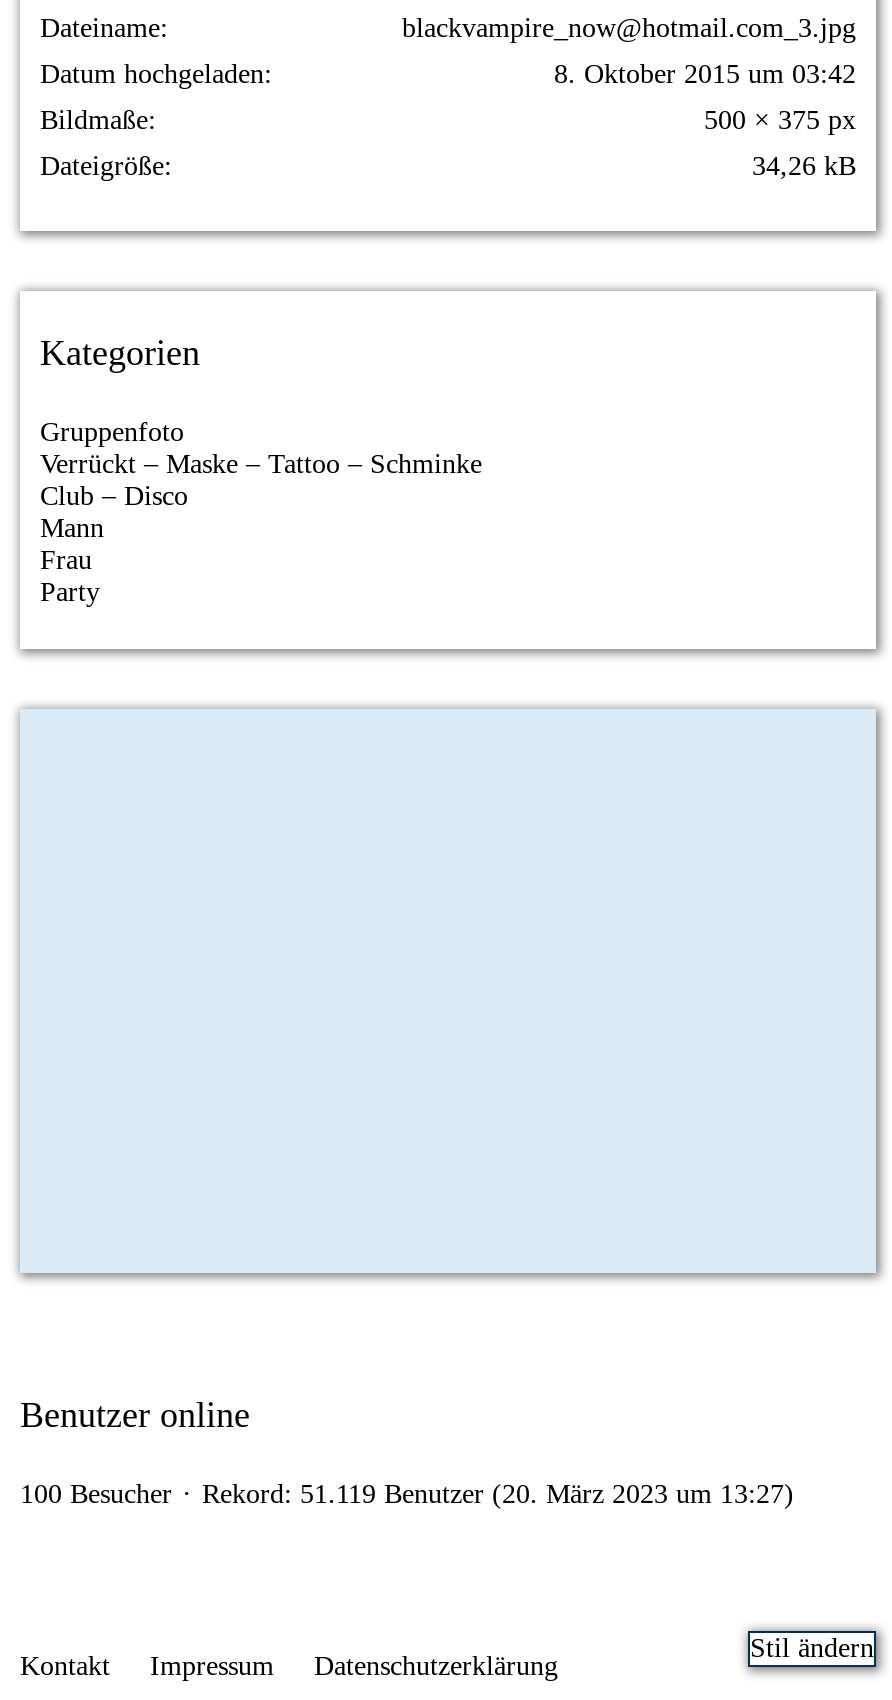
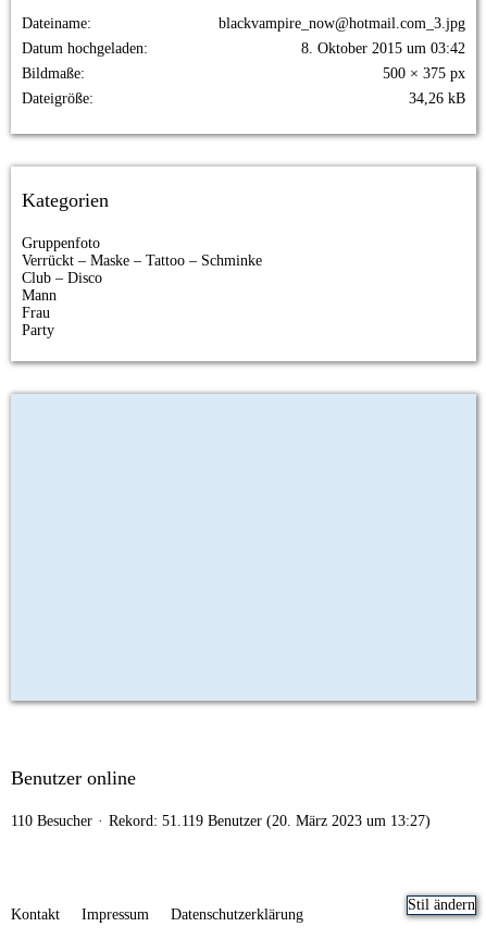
[20,1479,794,1509] 100 Besucher Rekord: 51.119 Benutzer (20. März 2023 um 13:27) -> [11,813,431,829] 110 Besucher Rekord: 51.119 Benutzer (20. März 2023 um 13:27)

